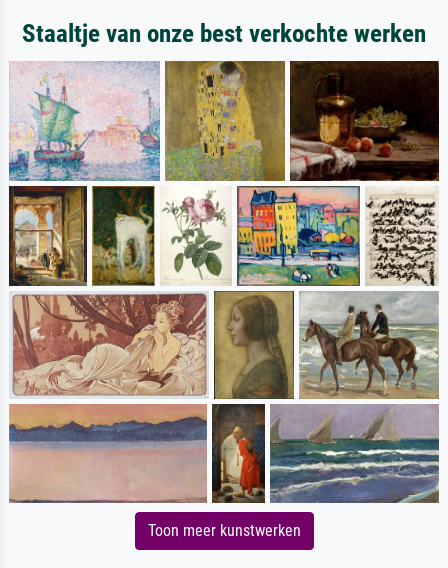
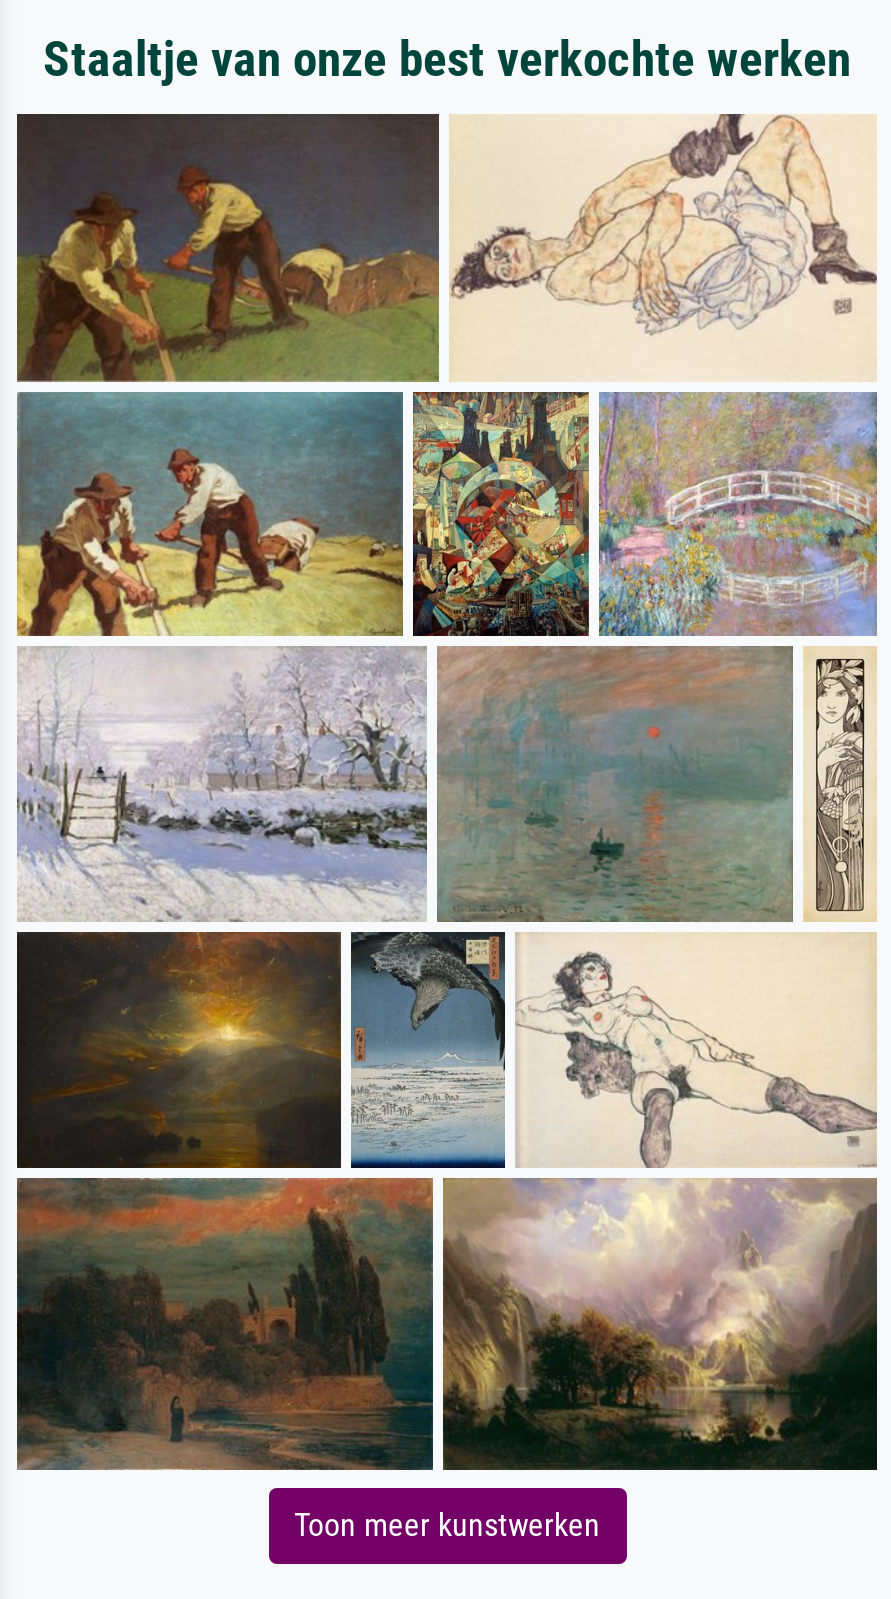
[8,60,440,504] [image] -> [15,112,879,1472] [image]

